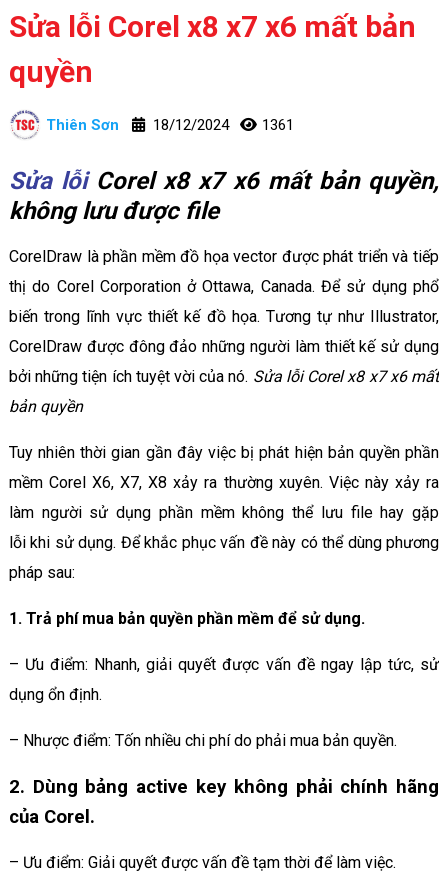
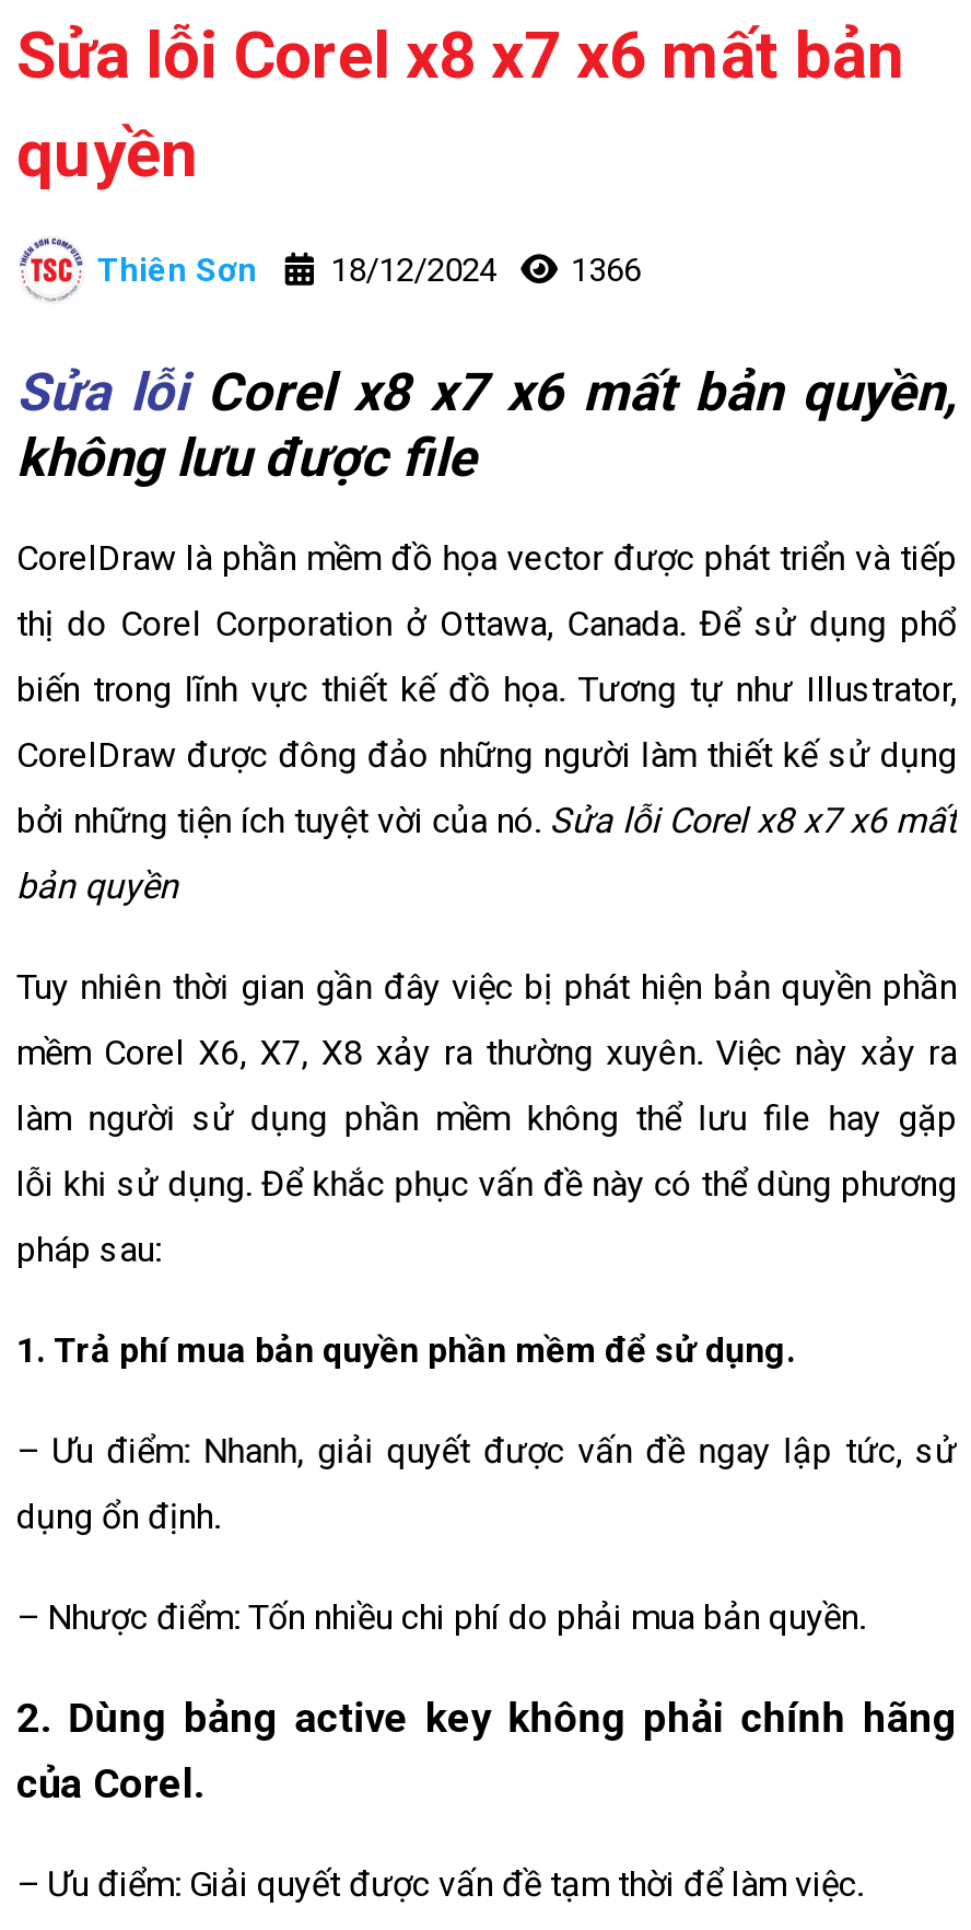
[46,115,294,133] Thiên Sơn 18/12/2024 1361 -> [97,249,641,289] Thiên Sơn 18/12/2024 1366

